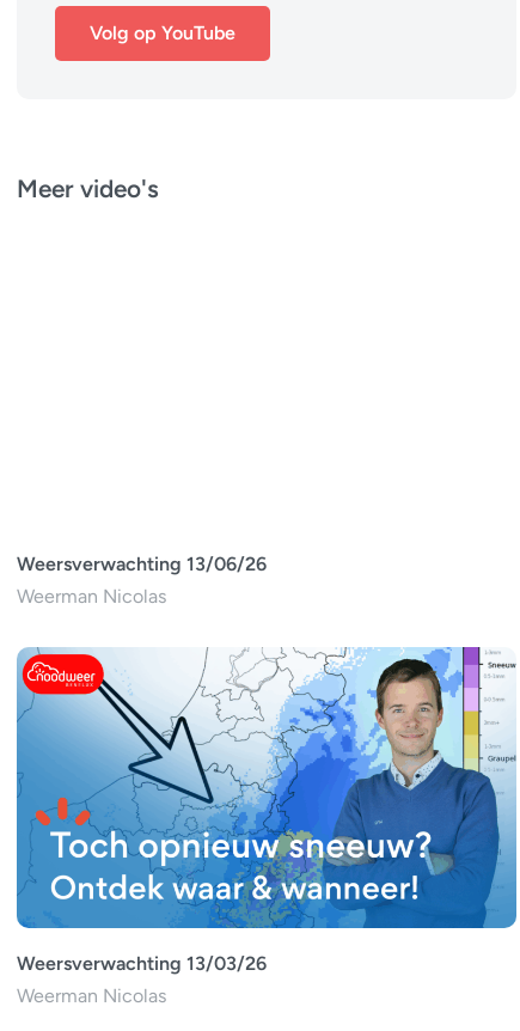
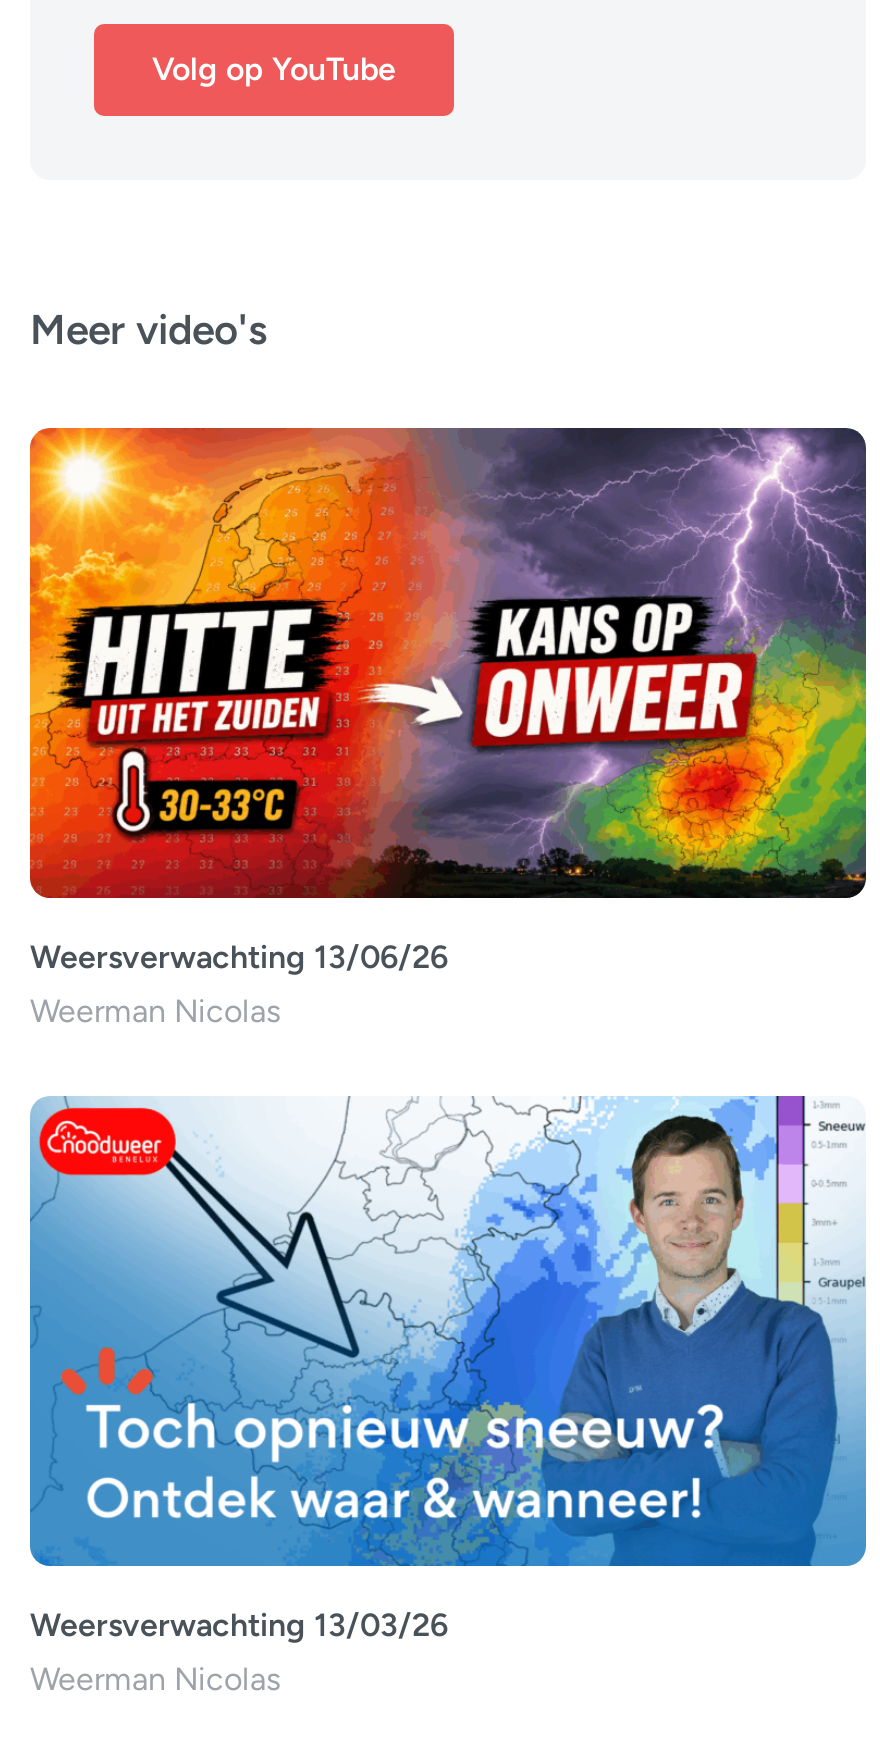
none -> [28,426,868,900] [image]

